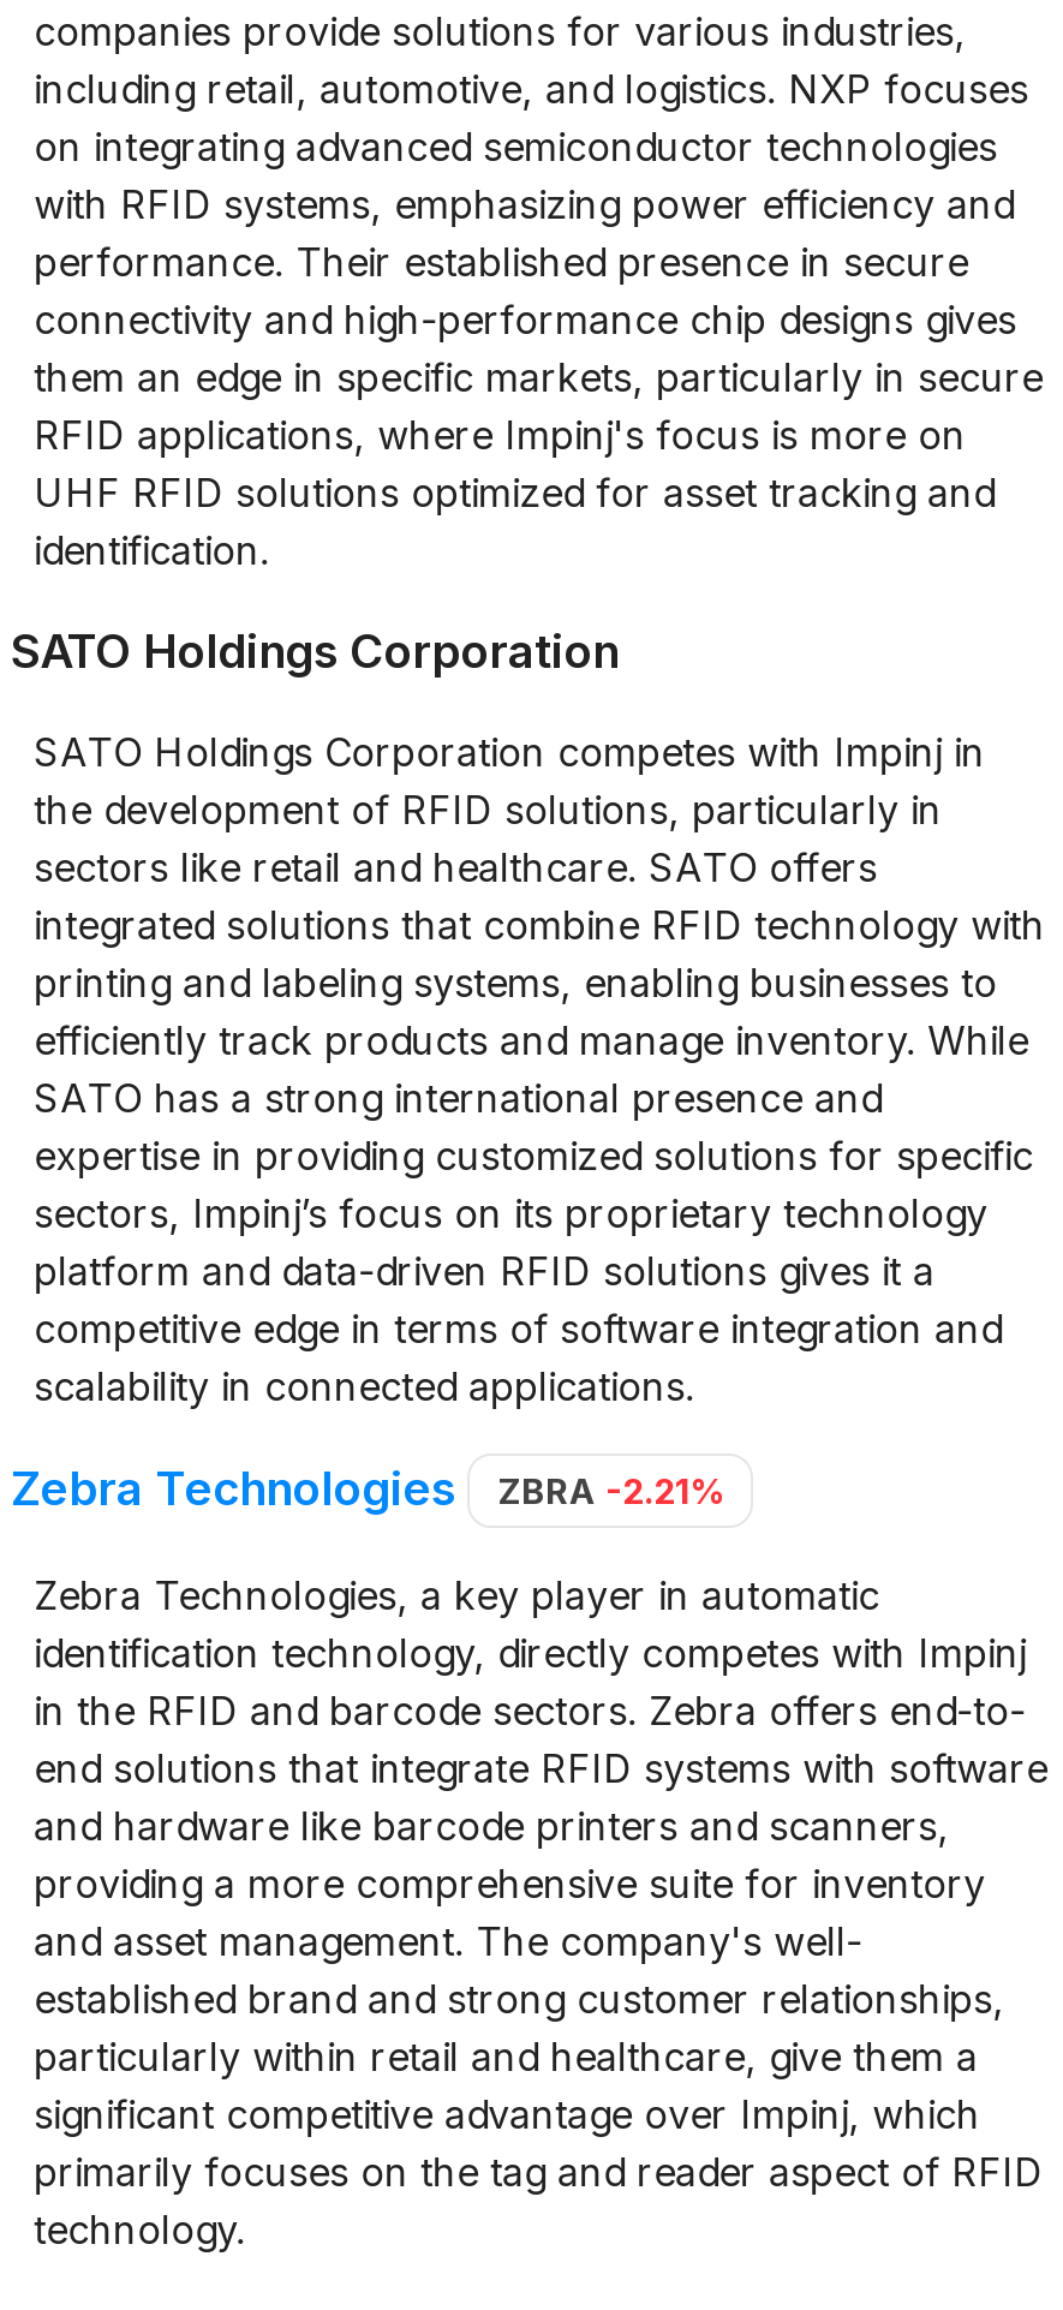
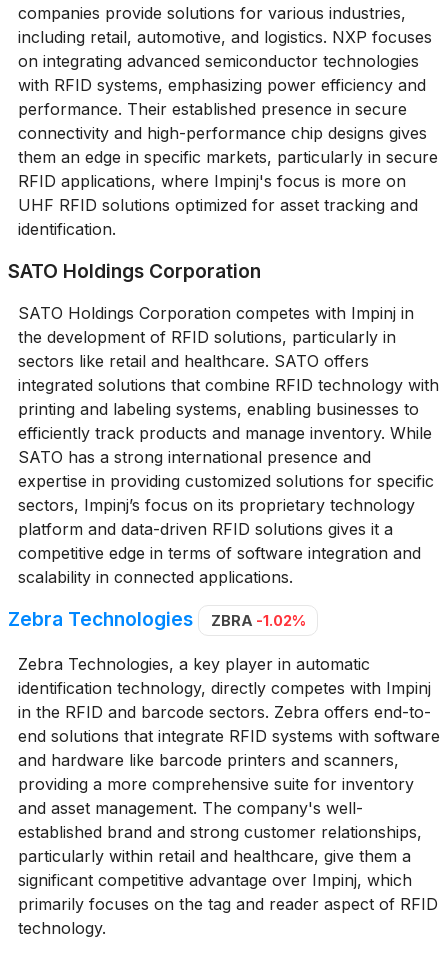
[11,1458,723,1516] Zebra Technologies ZBRA -2.21% -> [8,607,305,631] Zebra Technologies ZBRA -1.02%

